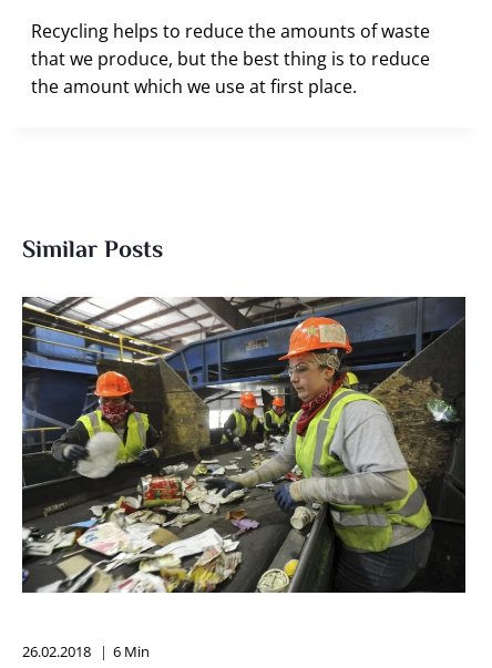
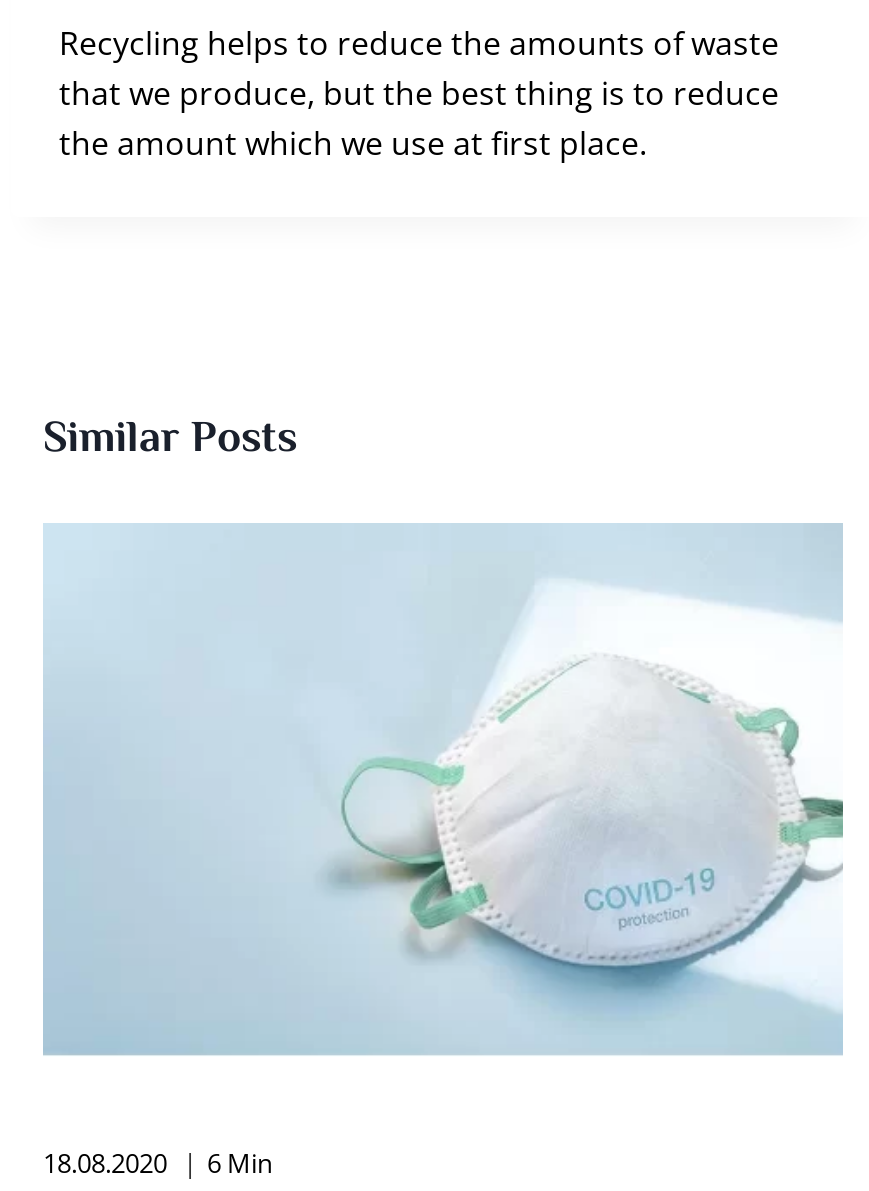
[21,296,467,594] [image] -> [43,521,845,1057] [image]
[22,641,150,661] 26.02.2018 6 Min -> [43,1144,273,1180] 18.08.2020 6 Min

